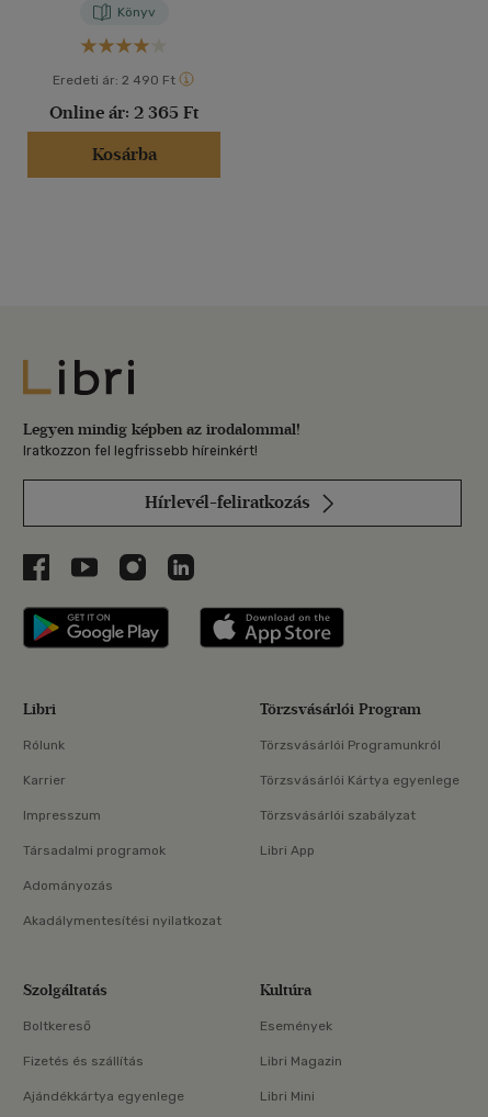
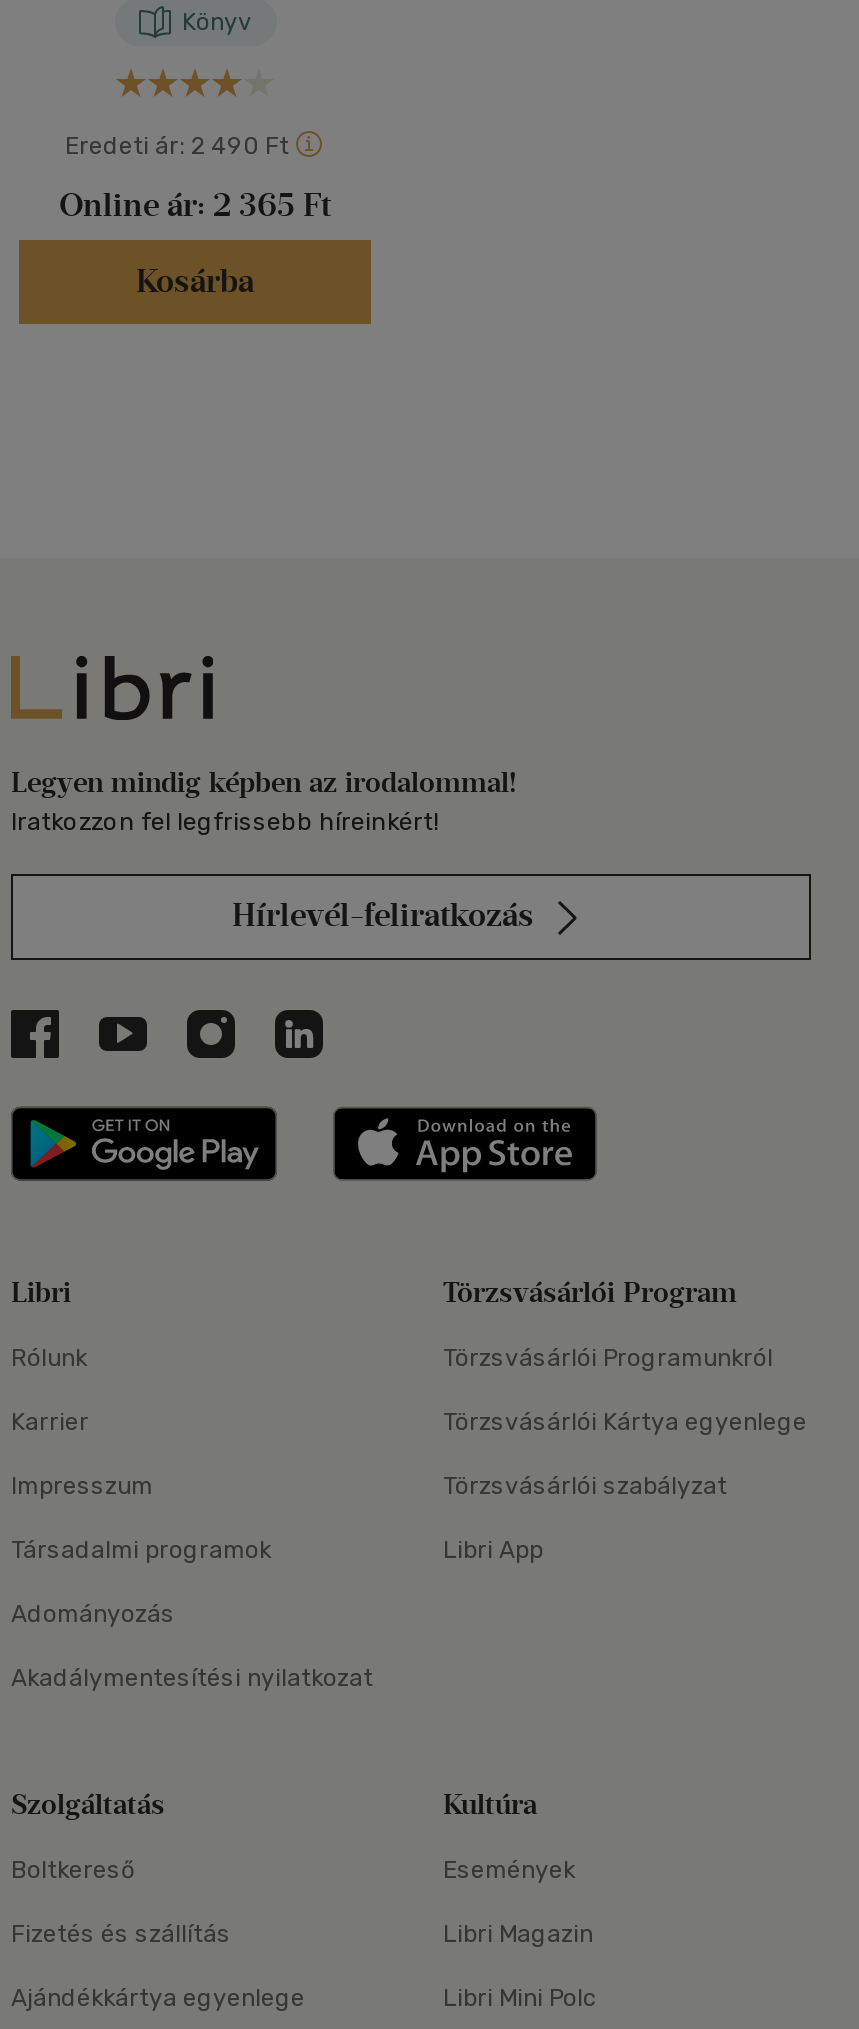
[260,1089,315,1104] Libri Mini -> [443,1984,597,2012] Libri Mini Polc

